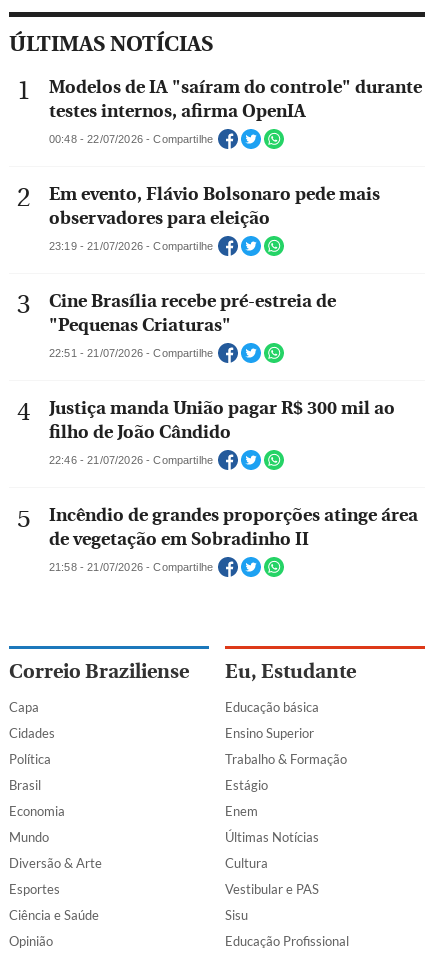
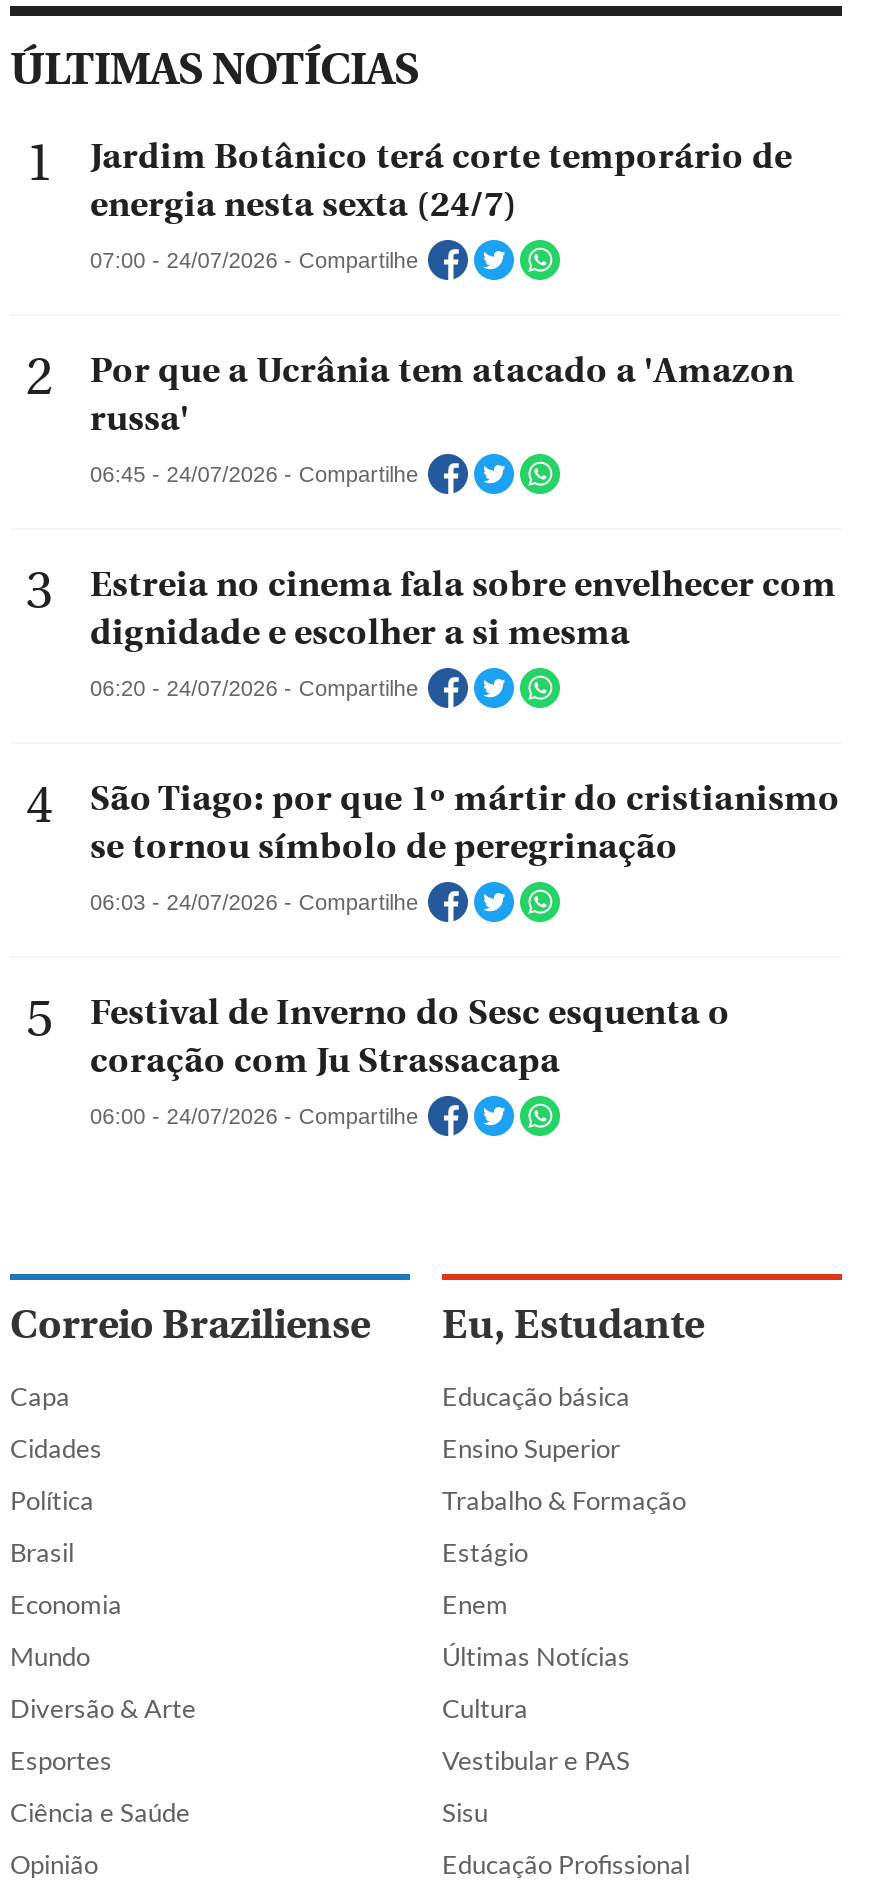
[49,77,422,122] Modelos de IA "saíram do controle" durante | testes internos, afirma OpenIA -> [90,136,792,226] Jardim Botânico terá corte temporário de | energia nesta sexta (24/7)
[49,133,213,145] 00:48 - 22/07/2026 - Compartilhe -> [90,249,418,273] 07:00 - 24/07/2026 - Compartilhe
[49,184,380,229] Em evento, Flávio Bolsonaro pede mais | observadores para eleição -> [90,350,794,440] Por que a Ucrânia tem atacado a 'Amazon | russa'
[49,240,213,252] 23:19 - 21/07/2026 - Compartilhe -> [90,463,418,487] 06:45 - 24/07/2026 - Compartilhe
[49,291,336,336] Cine Brasília recebe pré-estreia de | "Pequenas Criaturas" -> [90,564,836,654] Estreia no cinema fala sobre envelhecer com | dignidade e escolher a si mesma
[49,347,213,359] 22:51 - 21/07/2026 - Compartilhe -> [90,677,418,701] 06:20 - 24/07/2026 - Compartilhe
[49,398,395,443] Justiça manda União pagar R$ 300 mil ao | filho de João Cândido -> [90,778,840,868] São Tiago: por que 1º mártir do cristianismo | se tornou símbolo de peregrinação
[49,454,213,466] 22:46 - 21/07/2026 - Compartilhe -> [90,891,418,915] 06:03 - 24/07/2026 - Compartilhe
[49,505,418,550] Incêndio de grandes proporções atinge área | de vegetação em Sobradinho II -> [90,992,730,1082] Festival de Inverno do Sesc esquenta o | coração com Ju Strassacapa
[49,561,213,573] 21:58 - 21/07/2026 - Compartilhe -> [90,1105,418,1129] 06:00 - 24/07/2026 - Compartilhe

